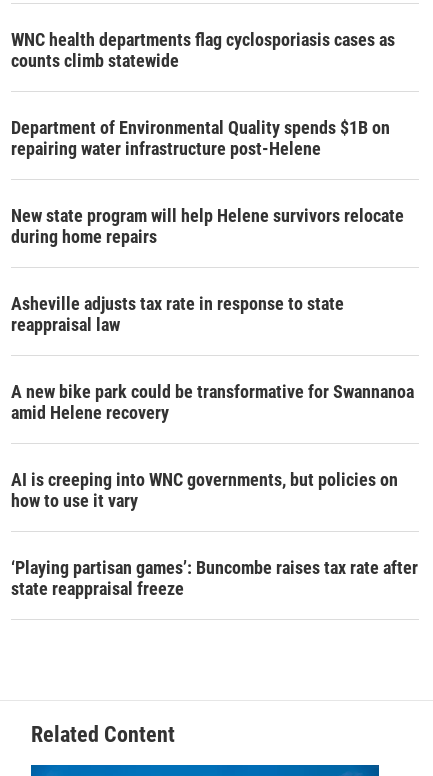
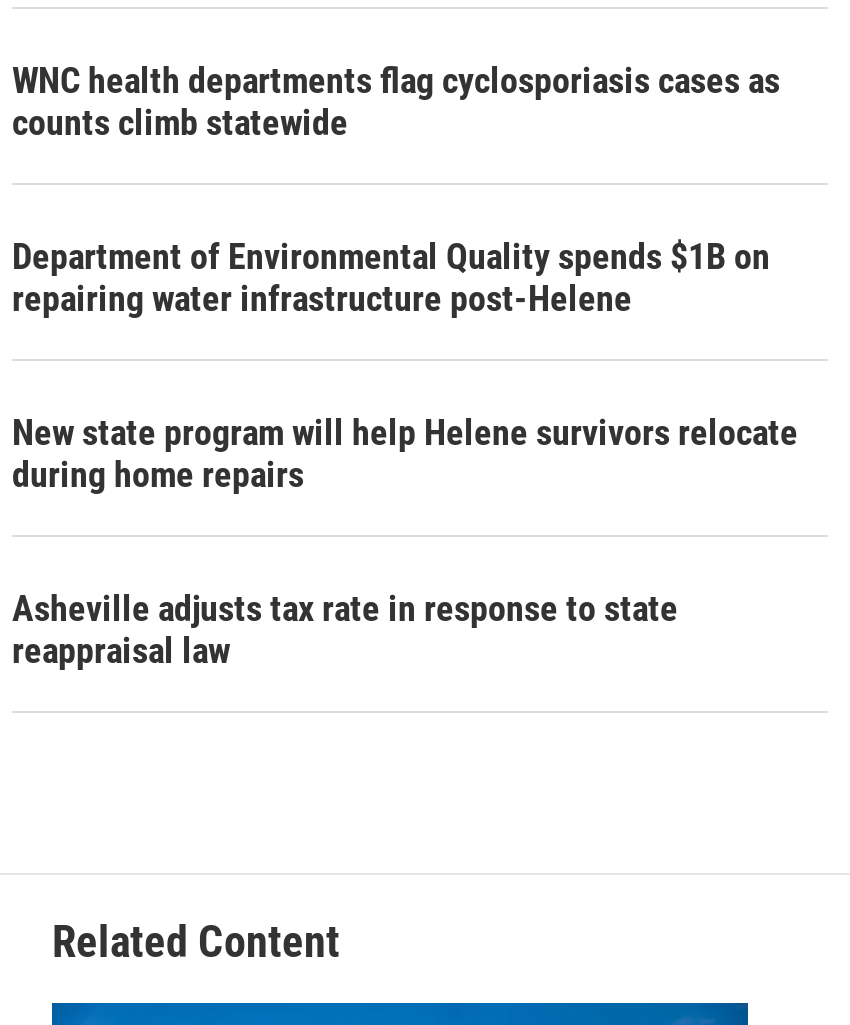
[11,380,418,598] A new bike park could be transformative for Swannanoa | amid Helene recovery | AI is creeping into WNC governments, but policies on | how to use it vary | ‘Playing partisan games’: Buncombe raises tax rate after | state reappraisal freeze -> none

